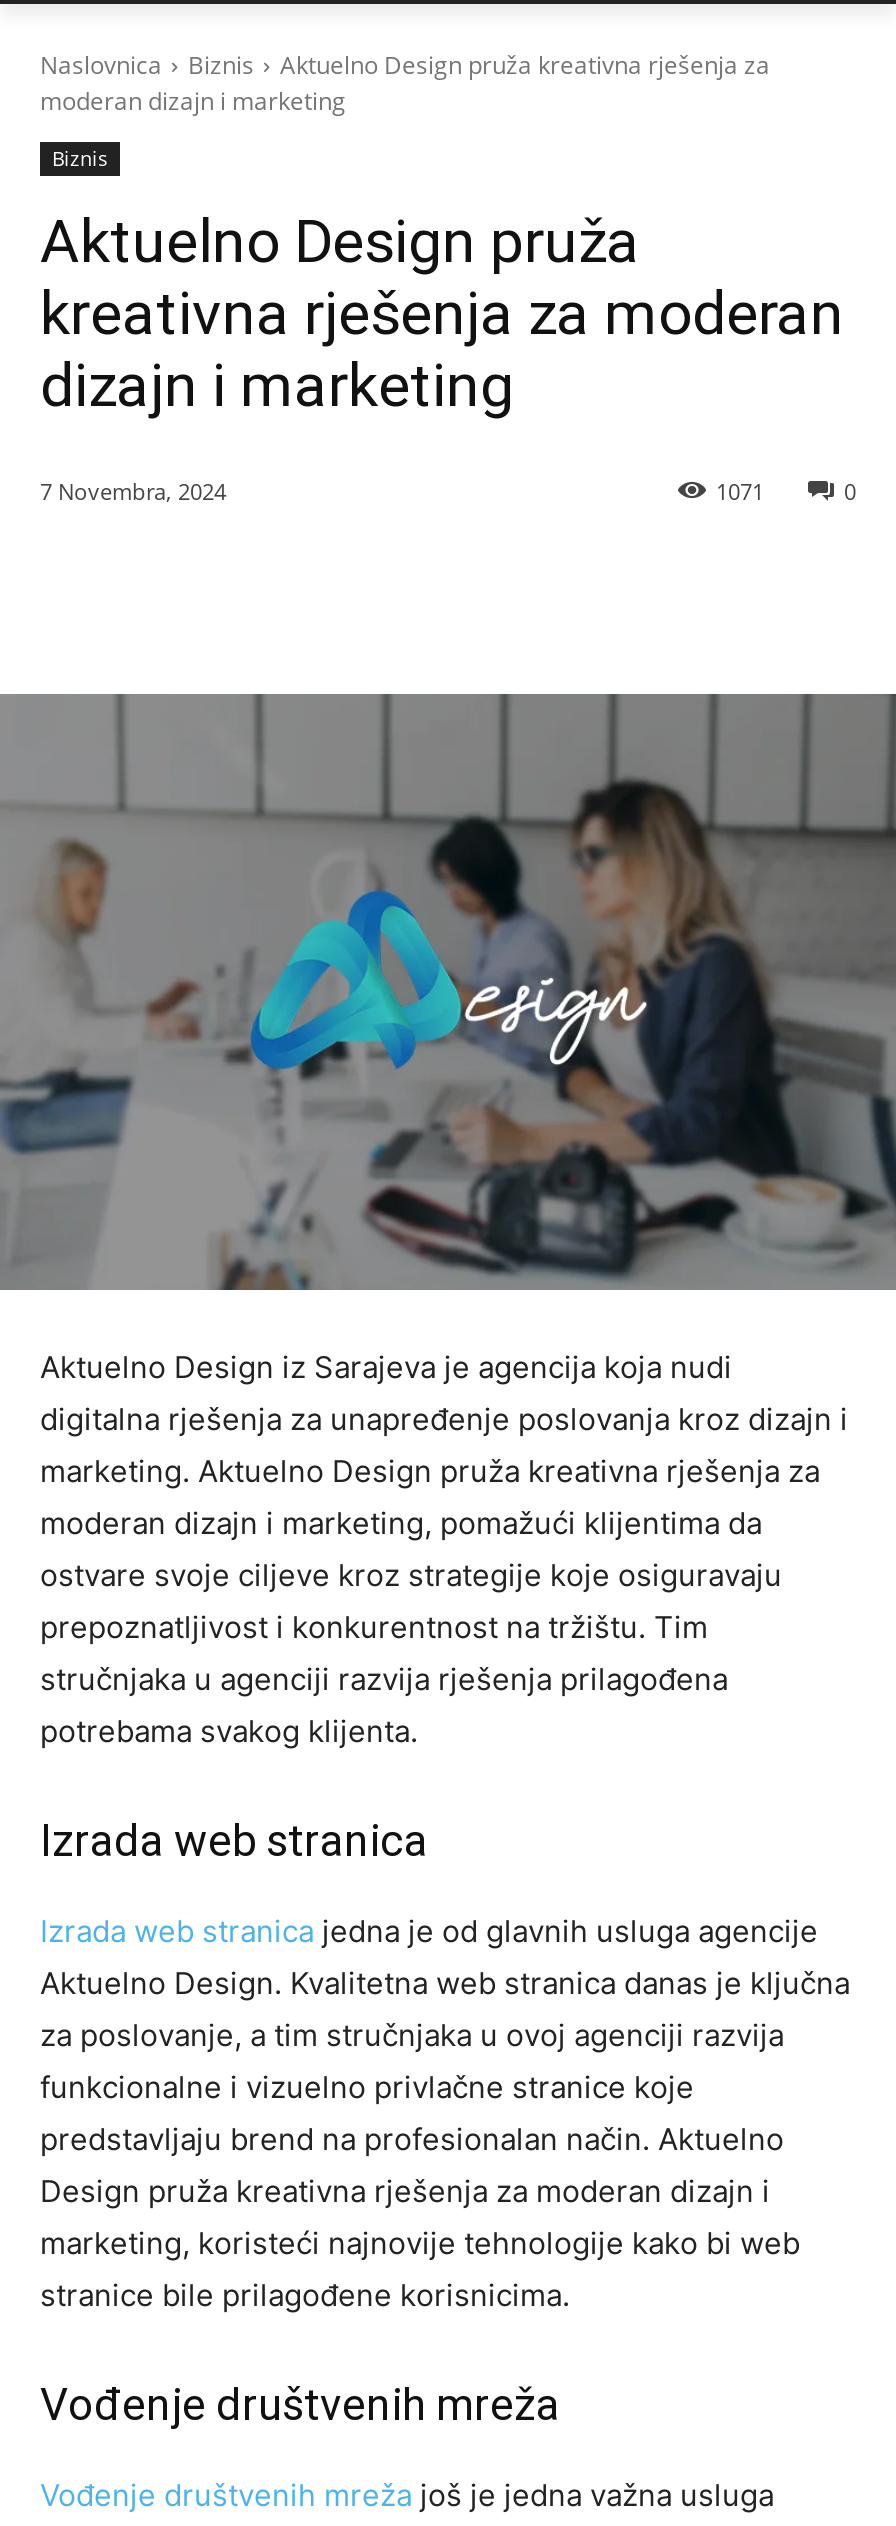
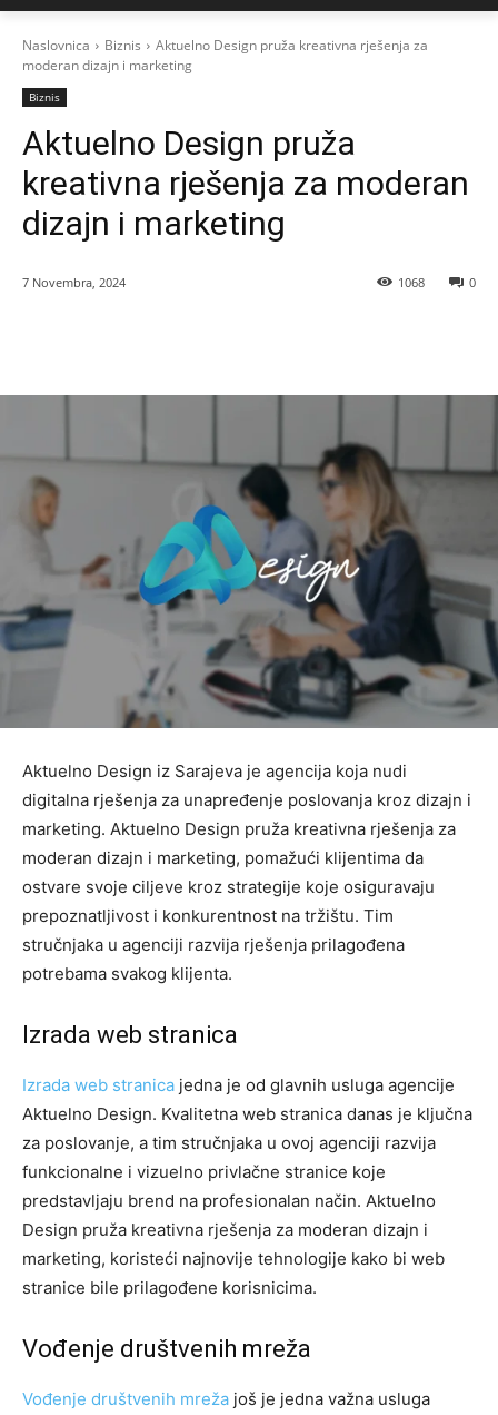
[716,476,764,506] 1071 -> [398,274,425,290] 1068

